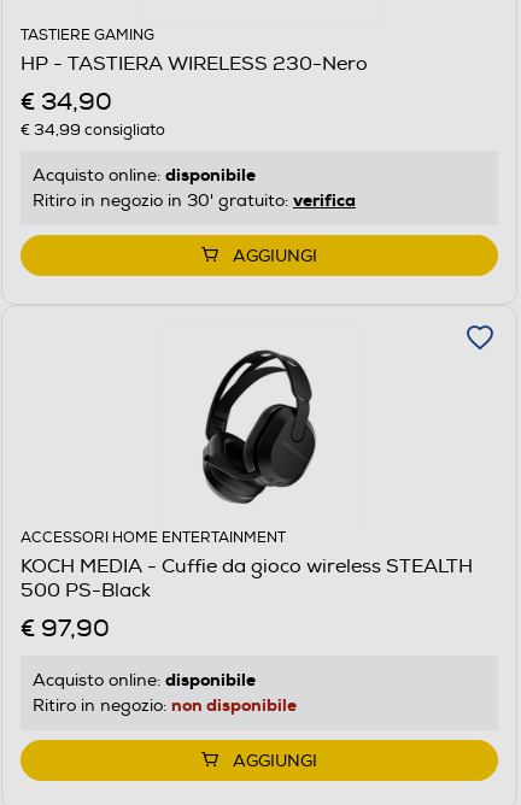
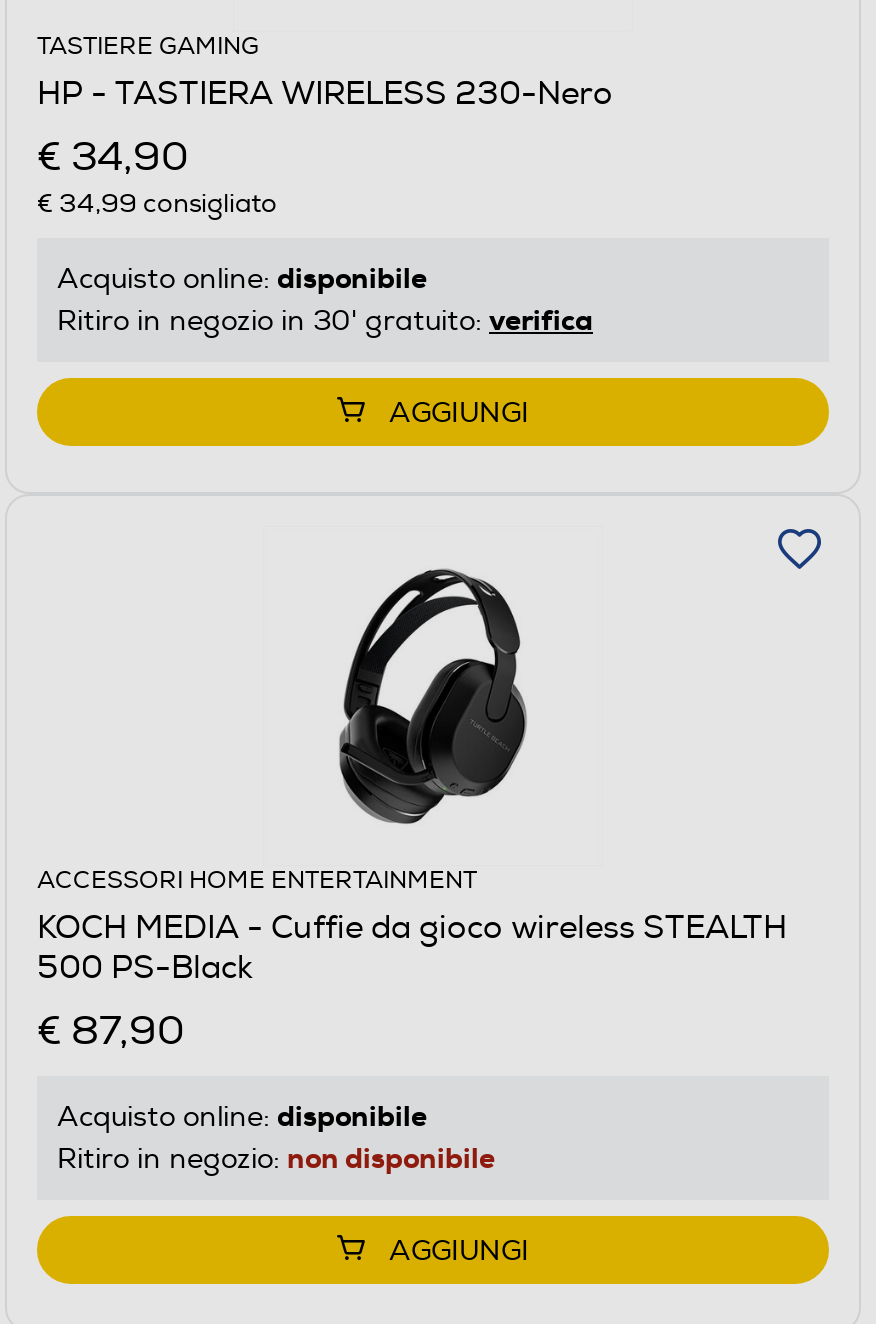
[21,613,110,643] € 97,90 -> [37,1006,185,1056] € 87,90

